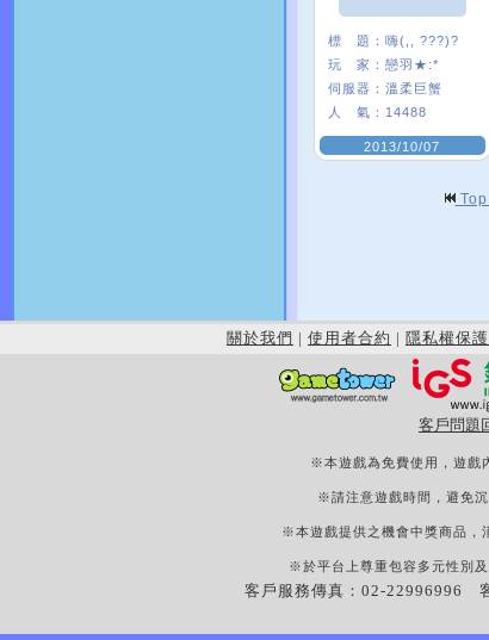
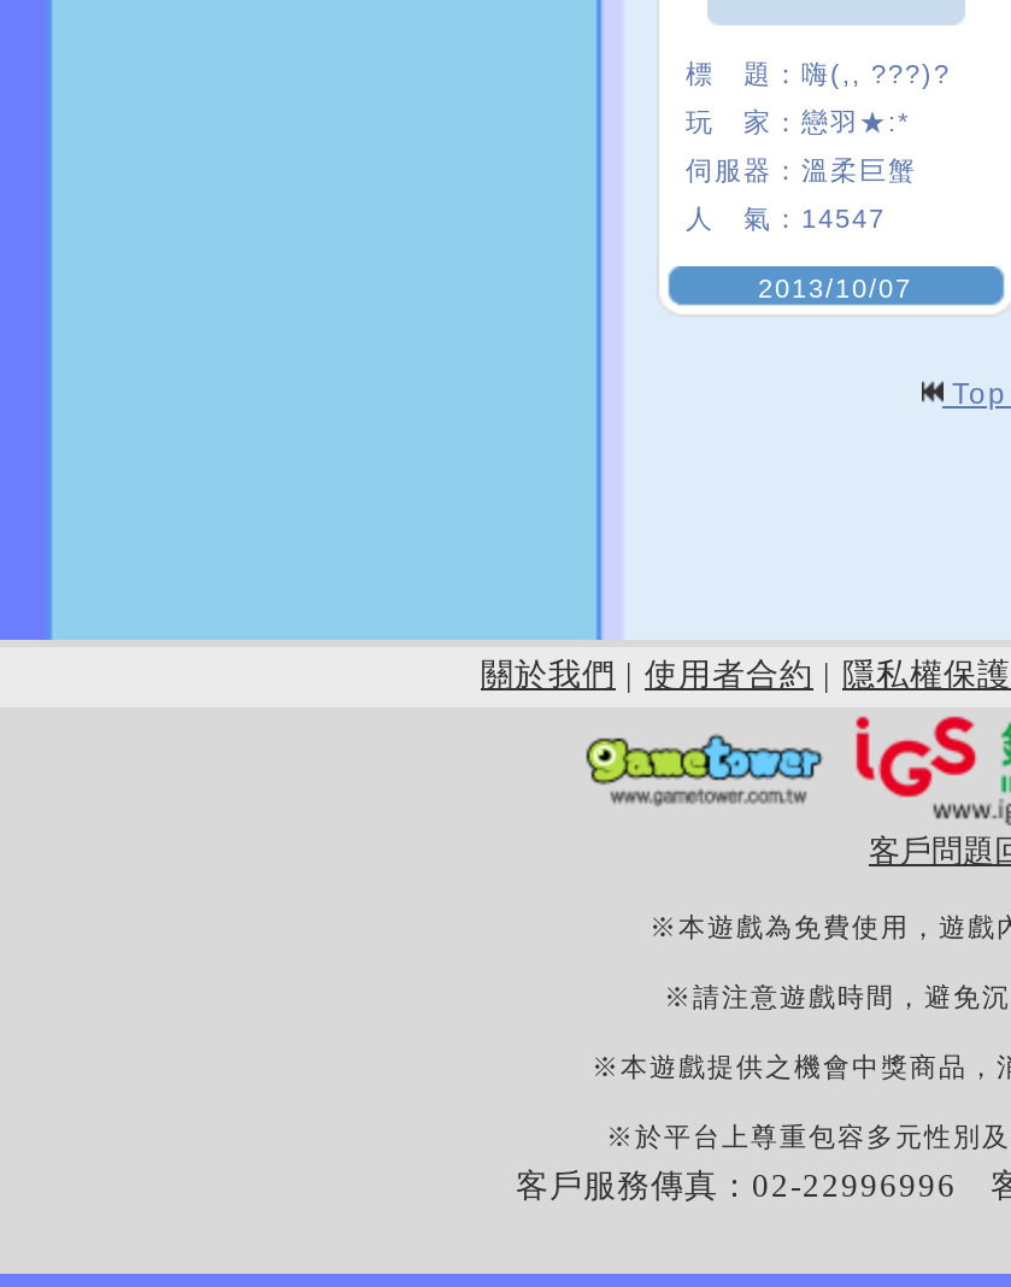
[328,105,427,119] 人 氣：14488 -> [686,204,886,233] 人 氣：14547

